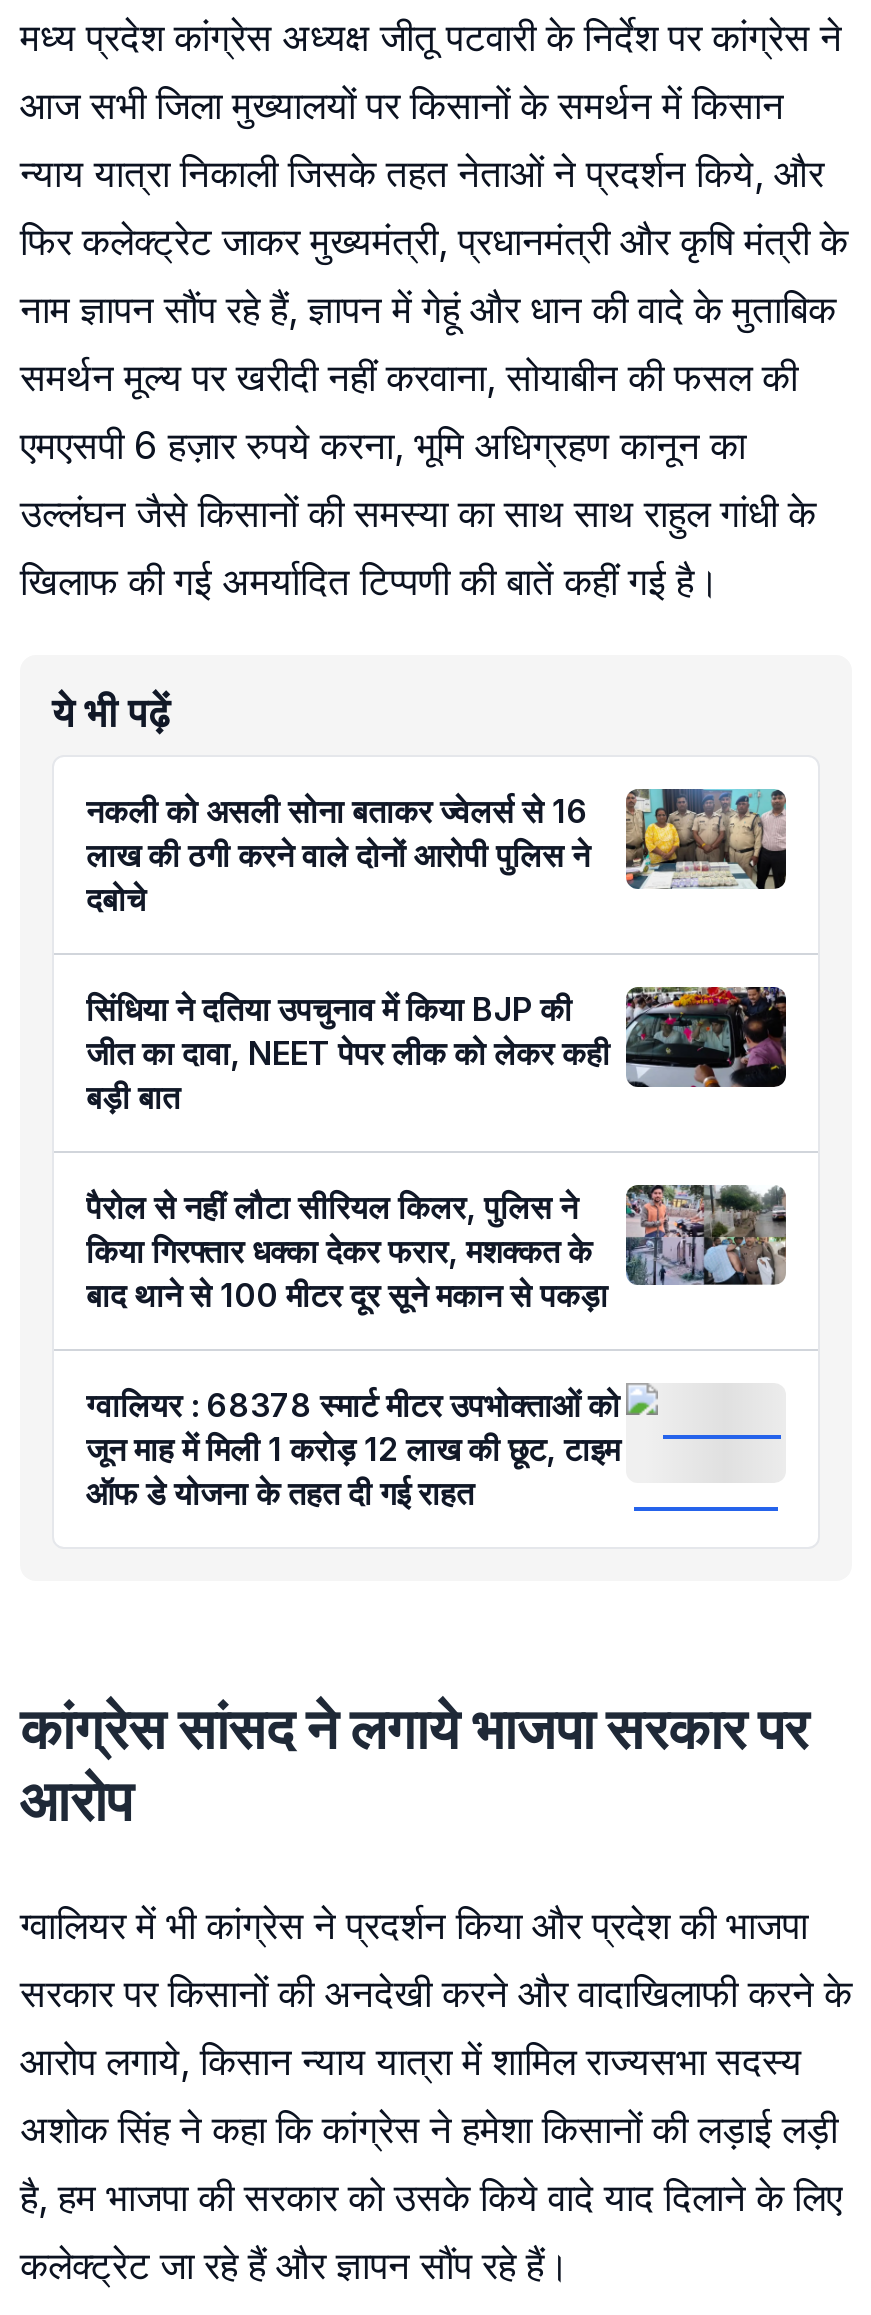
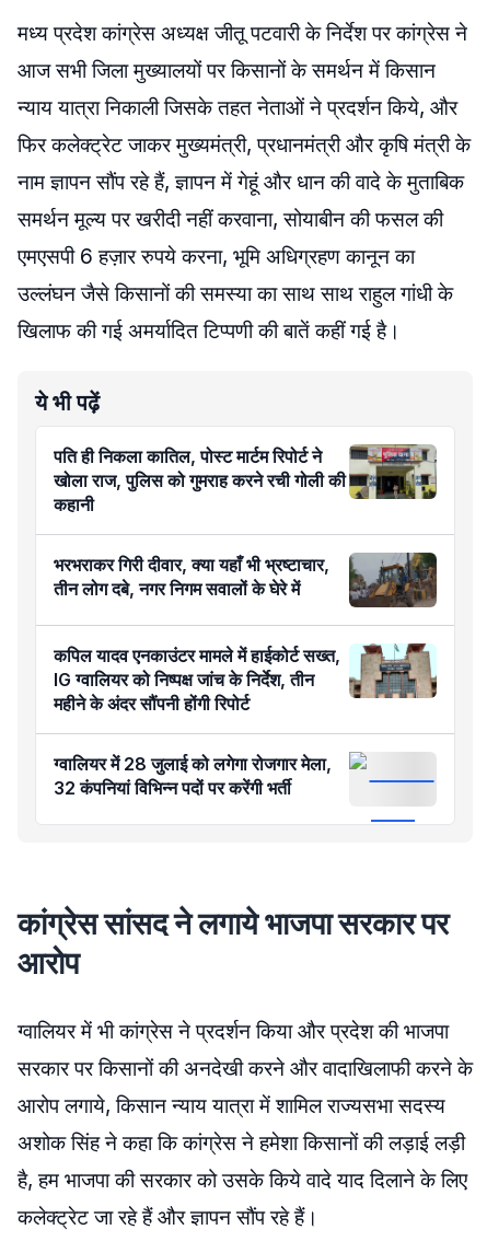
[86,787,786,919] [image] | नकली को असली सोना बताकर ज्वेलर्स से 16 | लाख की ठगी करने वाले दोनों आरोपी पुलिस ने | दबोचे -> [54,443,438,515] [image] | पति ही निकला कातिल, पोस्ट मार्टम रिपोर्ट ने | खोला राज, पुलिस को गुमराह करने रची गोली की | कहानी
[86,985,786,1117] [image] | सिंधिया ने दतिया उपचुनाव में किया BJP की | जीत का दावा, NEET पेपर लीक को लेकर कही | बड़ी बात -> [54,552,438,608] [image] | भरभराकर गिरी दीवार, क्या यहाँ भी भ्रष्टाचार, | तीन लोग दबे, नगर निगम सवालों के घेरे में
[86,1183,788,1315] [image] | पैरोल से नहीं लौटा सीरियल किलर, पुलिस ने | किया गिरफ्तार धक्का देकर फरार, मशक्कत के | बाद थाने से 100 मीटर दूर सूने मकान से पकड़ा -> [54,642,438,715] [image] | कपिल यादव एनकाउंटर मामले में हाईकोर्ट सख्त, | IG ग्वालियर को निष्पक्ष जांच के निर्देश, तीन | महीने के अंदर सौंपनी होंगी रिपोर्ट
[86,1385,620,1513] ग्वालियर : 68378 स्मार्ट मीटर उपभोक्ताओं को | जून माह में मिली 1 करोड़ 12 लाख की छूट, टाइम | ऑफ डे योजना के तहत दी गई राहत -> [54,753,332,799] ग्वालियर में 28 जुलाई को लगेगा रोजगार मेला, | 32 कंपनियां विभिन्न पदों पर करेंगी भर्ती

